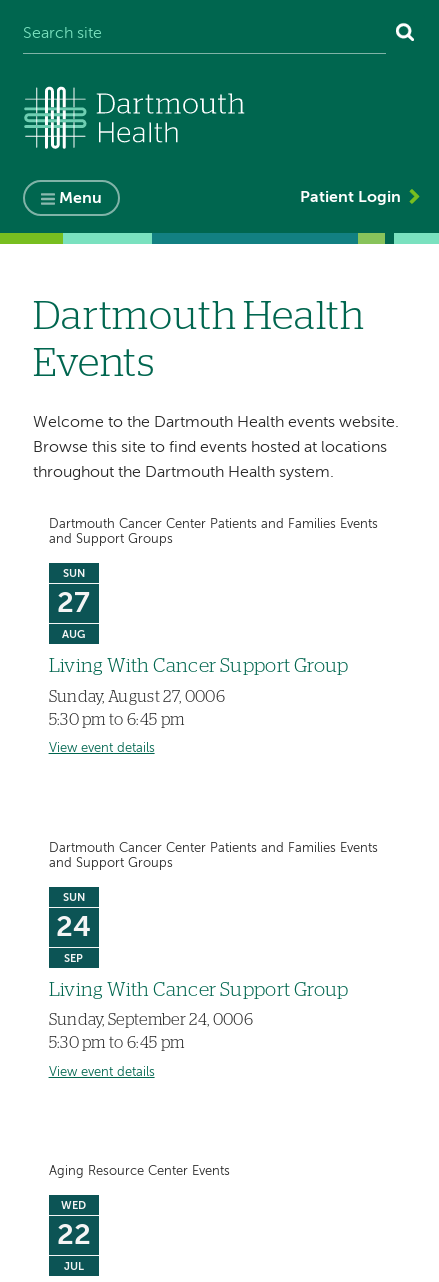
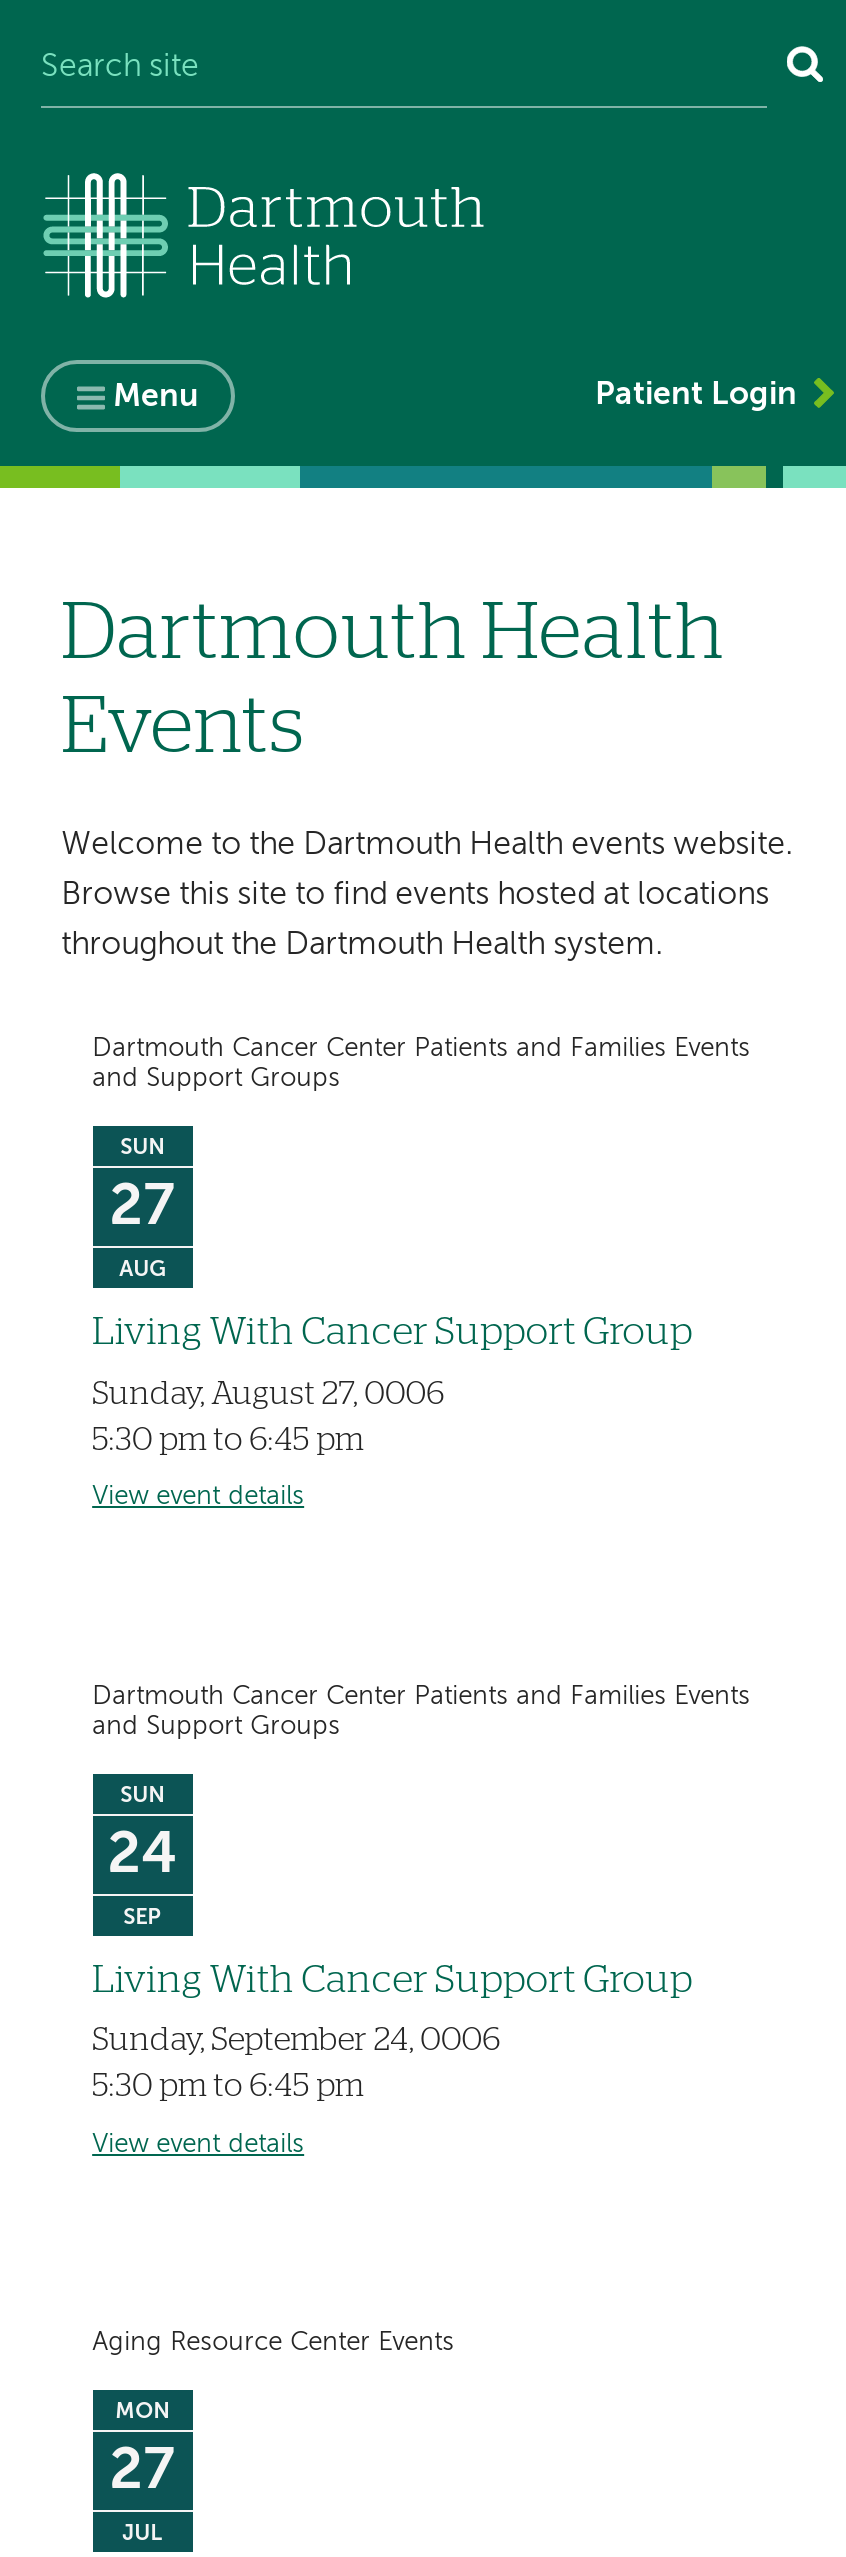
[57,1200,91,1251] WED | 22 -> [109,2401,175,2503] MON | 27

